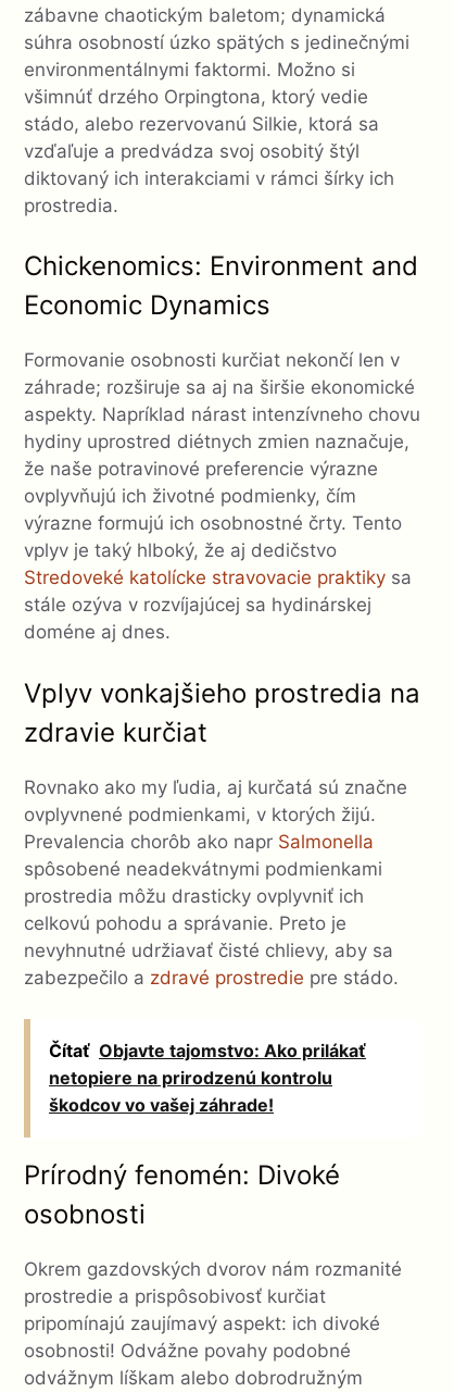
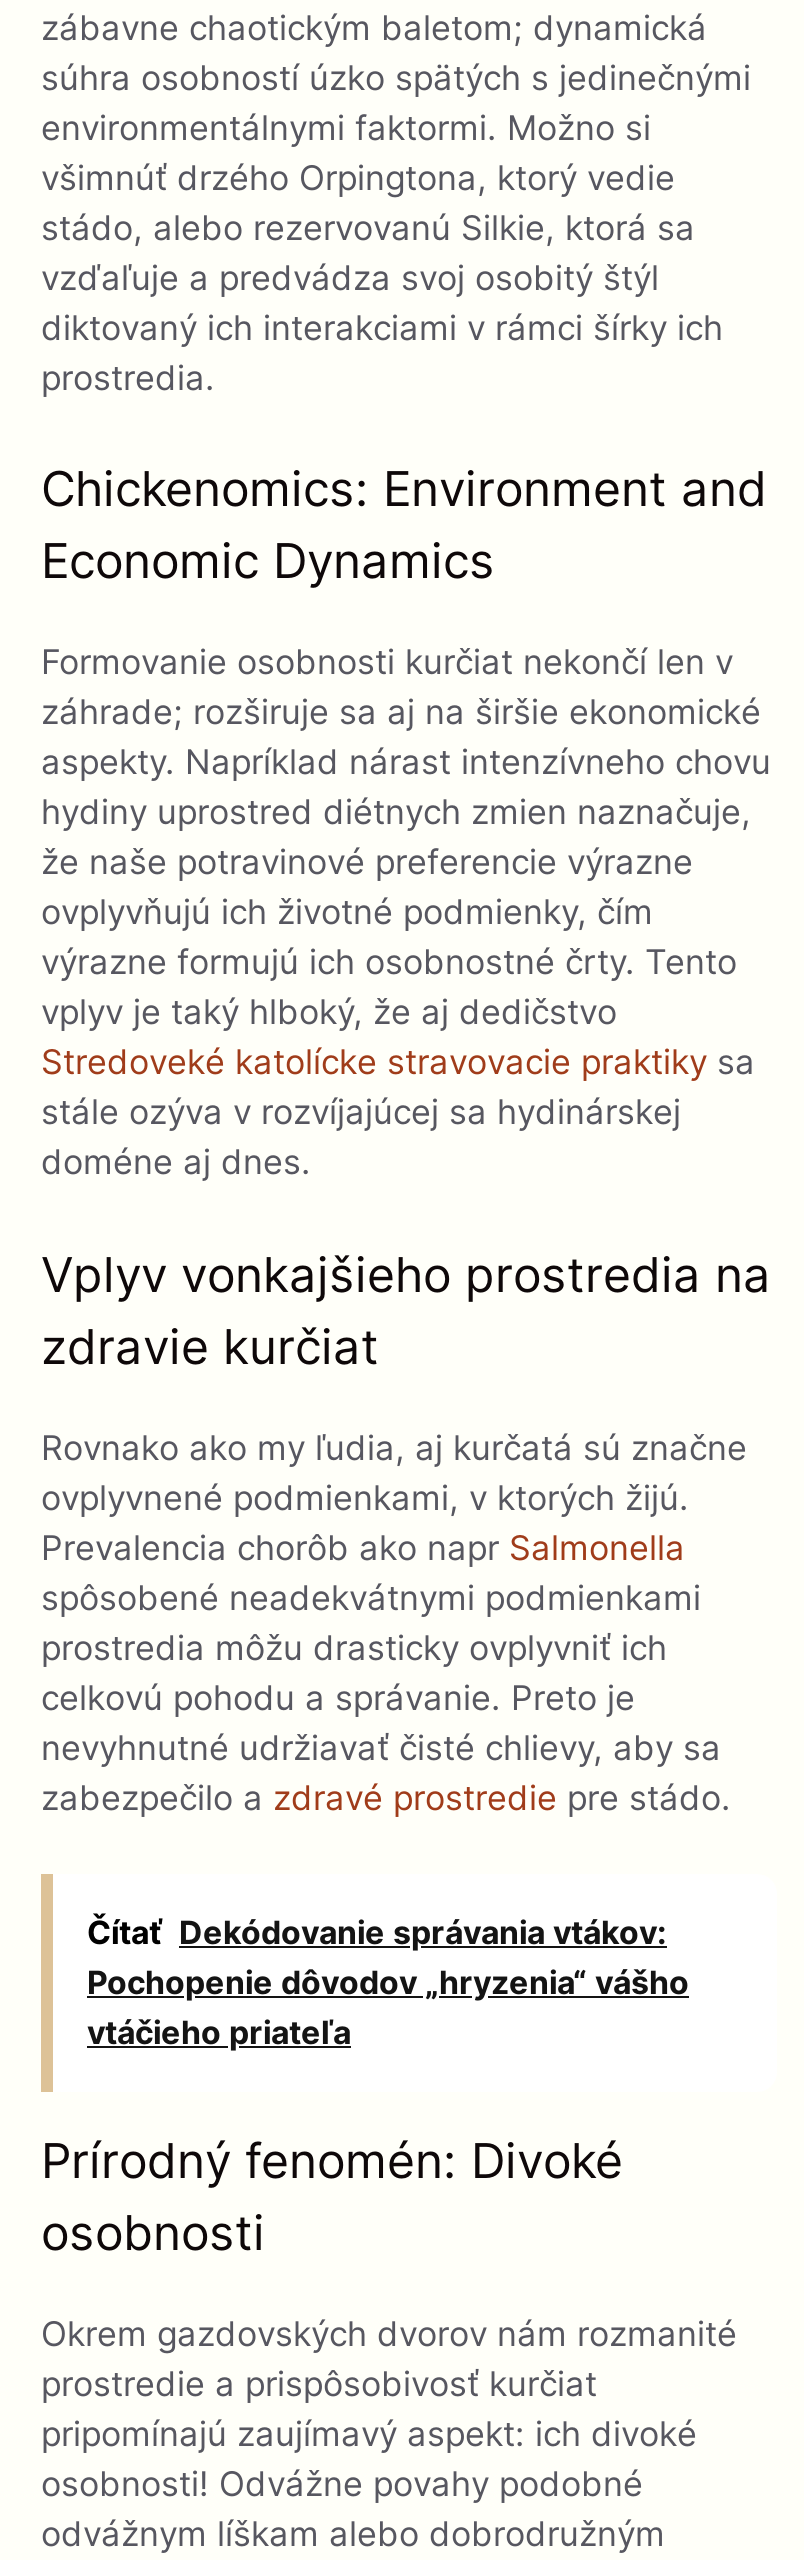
[49,1040,366,1116] Čítať Objavte tajomstvo: Ako prilákať | netopiere na prirodzenú kontrolu | škodcov vo vašej záhrade! -> [87,1913,689,2053] Čítať Dekódovanie správania vtákov: | Pochopenie dôvodov „hryzenia“ vášho | vtáčieho priateľa

